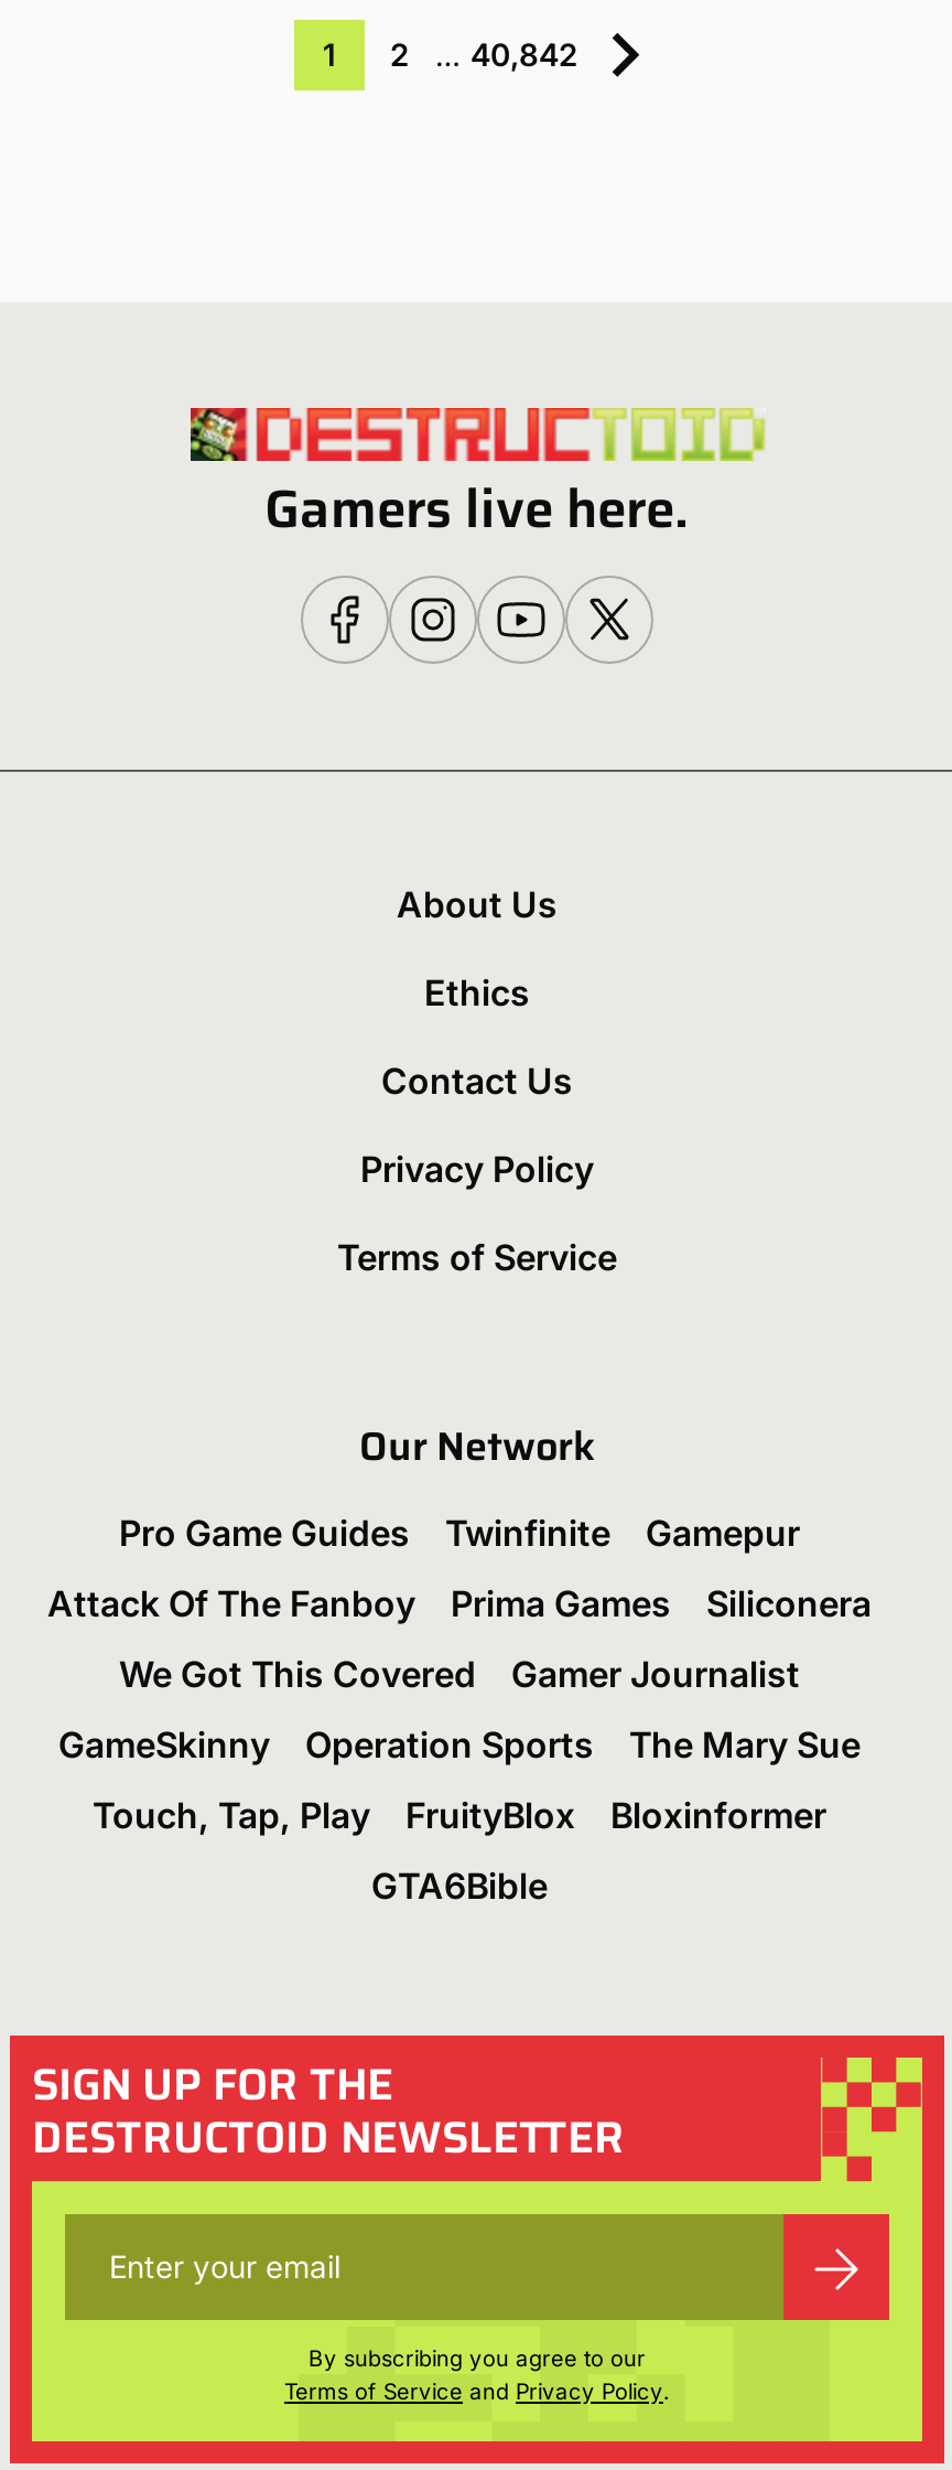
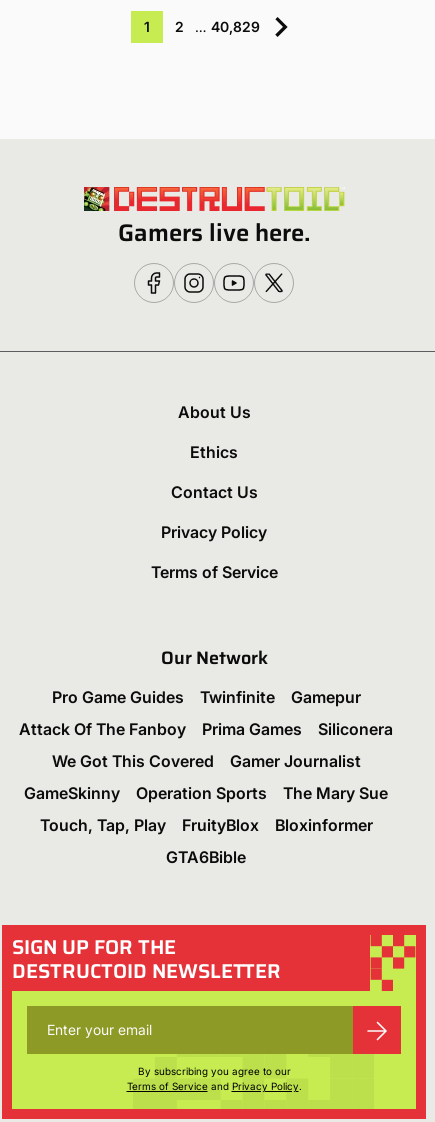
[323,36,578,73] 1 2 … 40,842 -> [144,18,260,35] 1 2 … 40,829

